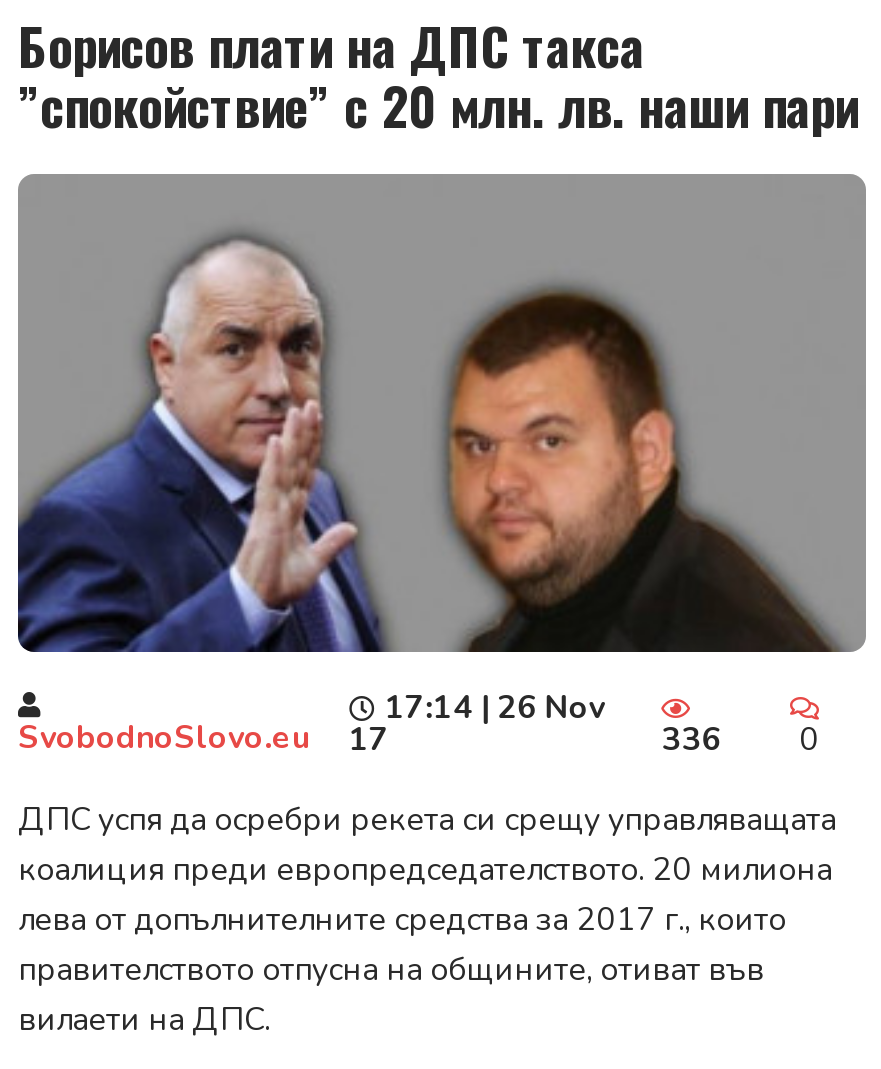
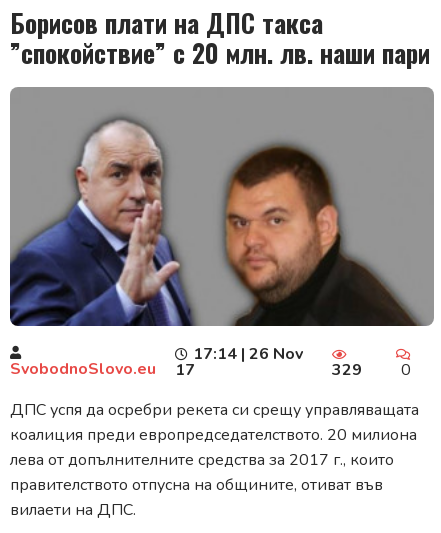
[661,717,819,761] 336 0 -> [332,358,410,380] 329 0

